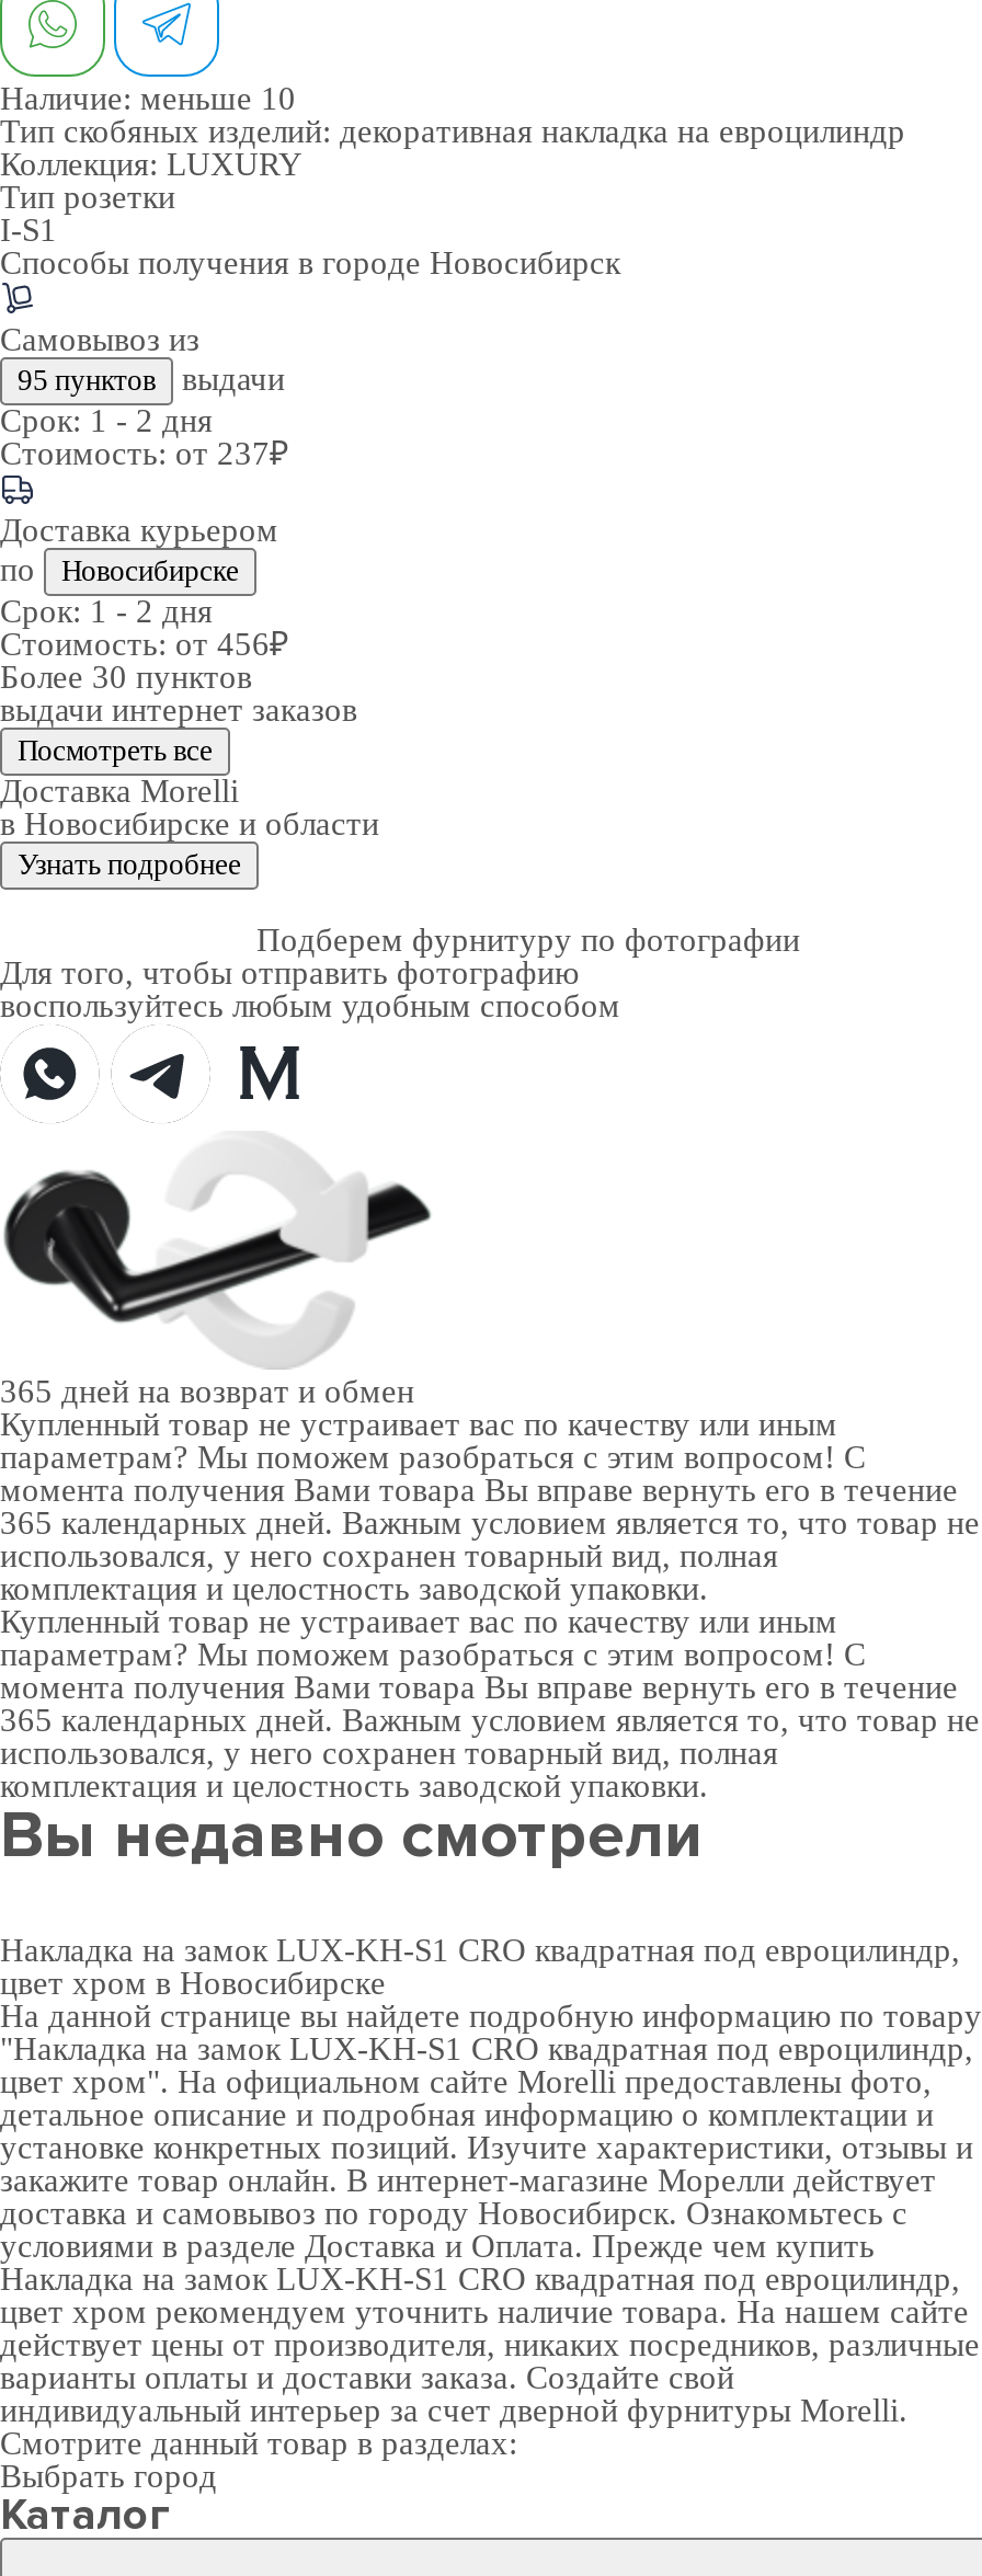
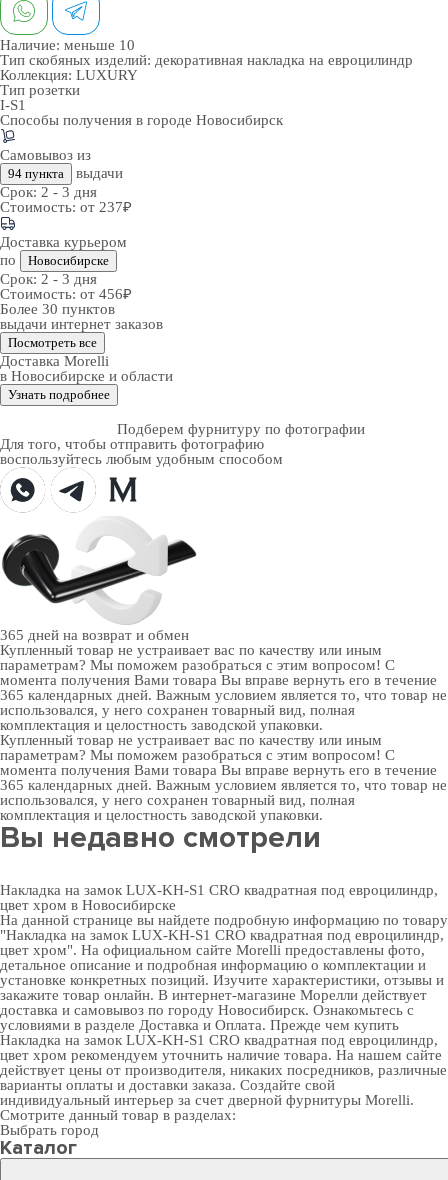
[18,362,285,397] 95 пунктов выдачи -> [8,165,123,181] 94 пункта выдачи
[0,403,213,438] Срок:1 - 2 дня -> [0,184,97,200] Срок:2 - 3 дня
[0,594,213,629] Срок:1 - 2 дня -> [0,271,97,287] Срок:2 - 3 дня

